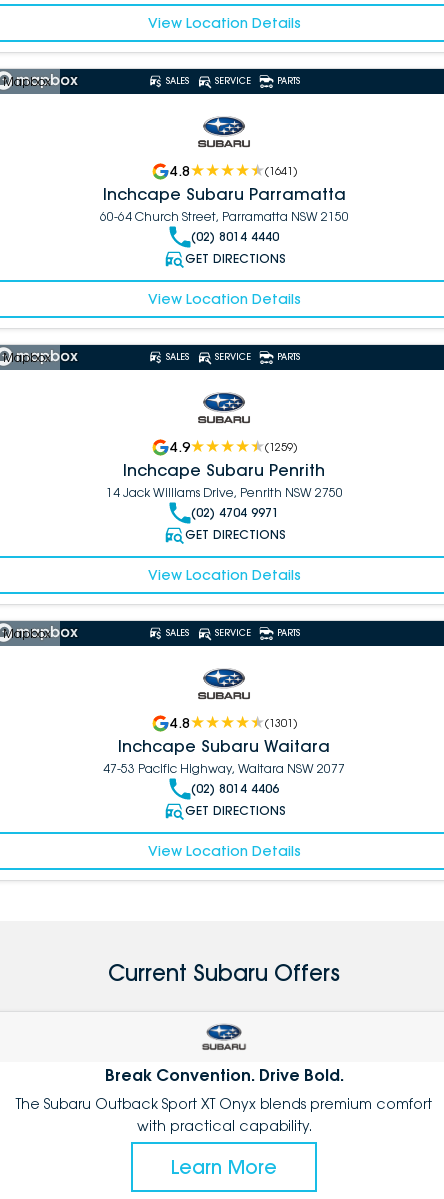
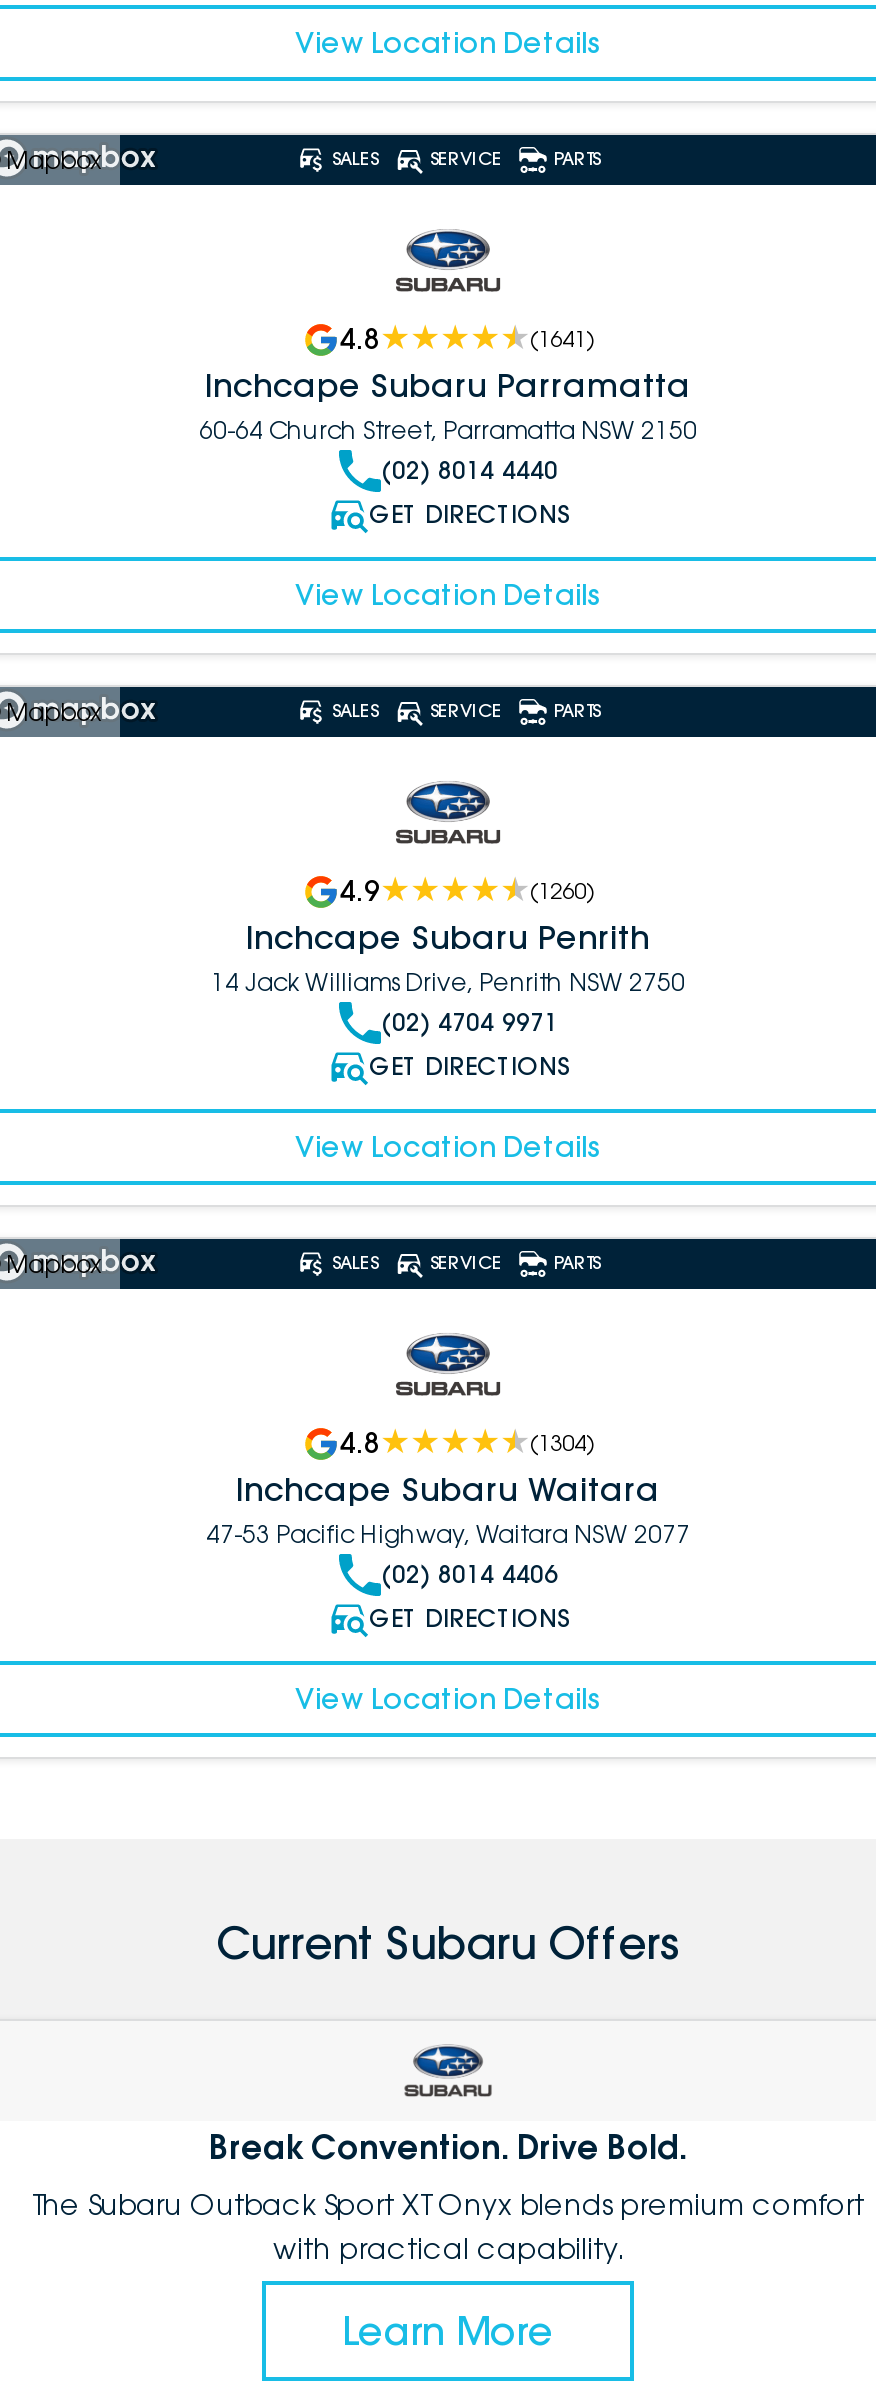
[265,439,297,453] (1259) -> [530,876,594,904] (1260)
[265,715,297,729] (1301) -> [530,1428,594,1456] (1304)

